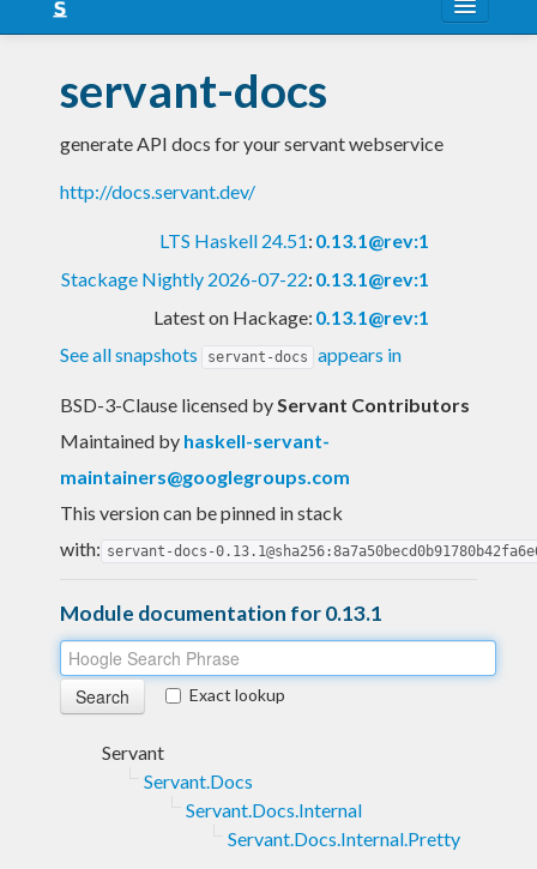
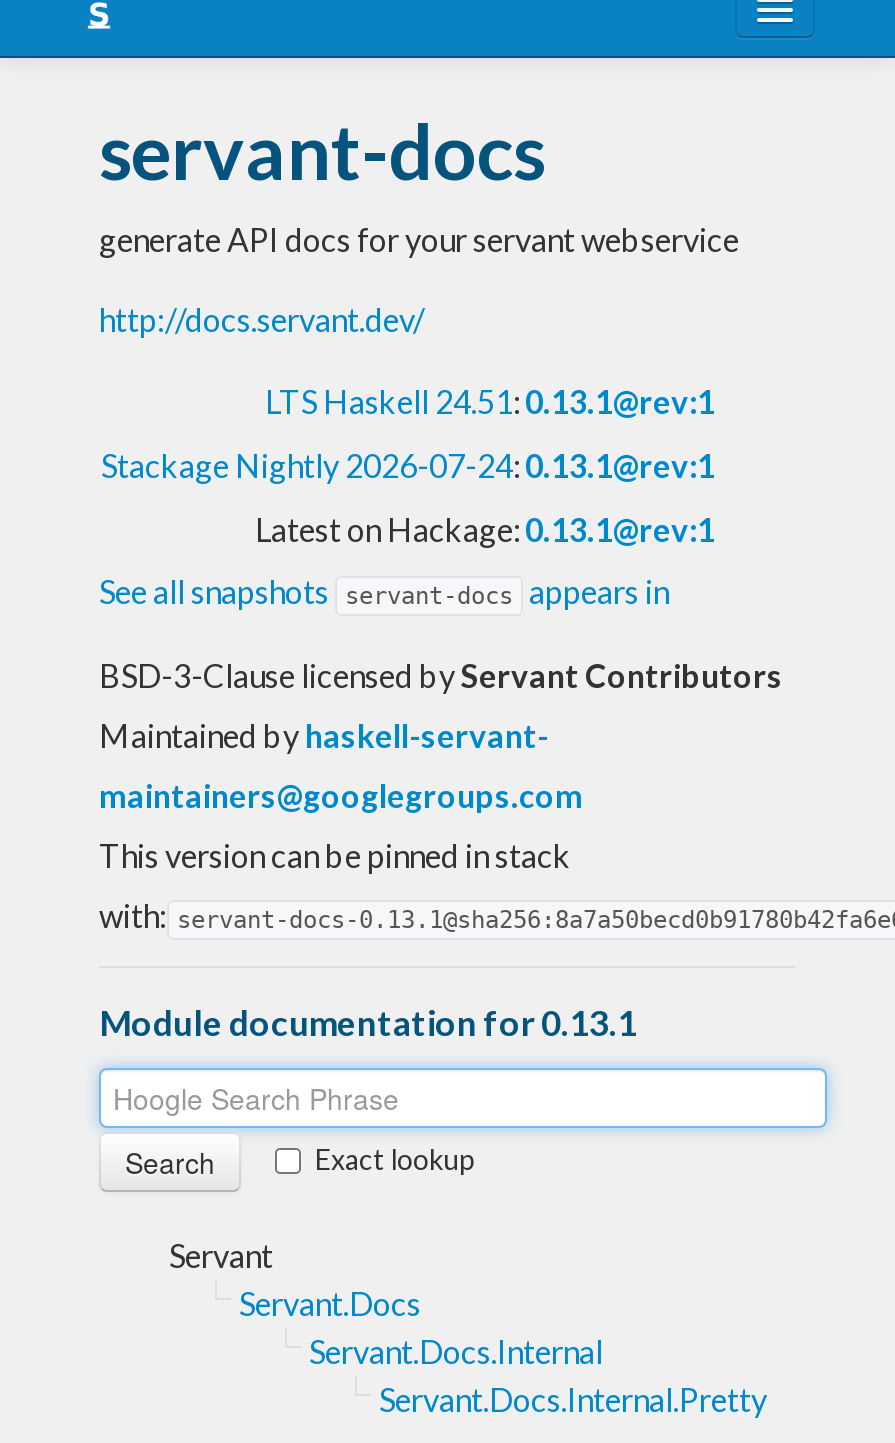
[61,267,429,290] Stackage Nightly 2026-07-22: 0.13.1@rev:1 -> [101,446,715,484] Stackage Nightly 2026-07-24: 0.13.1@rev:1

